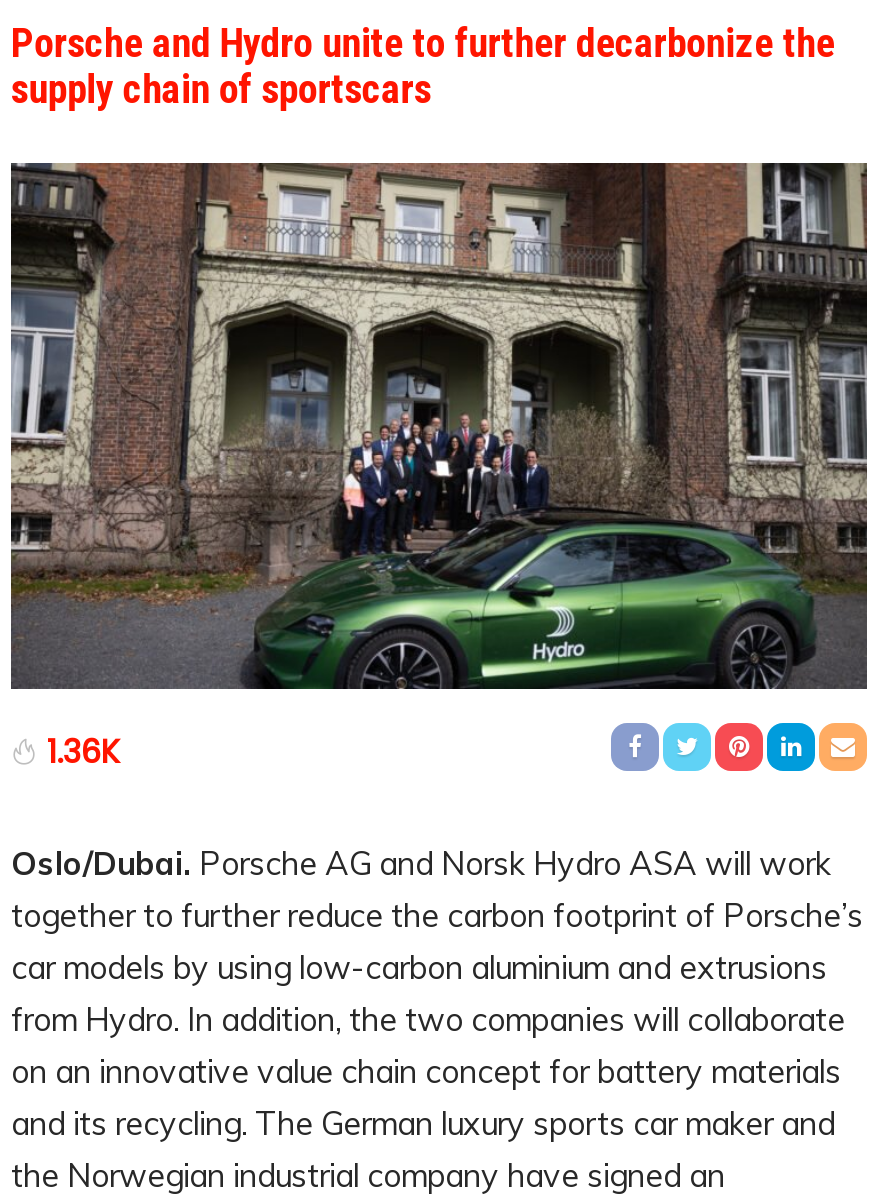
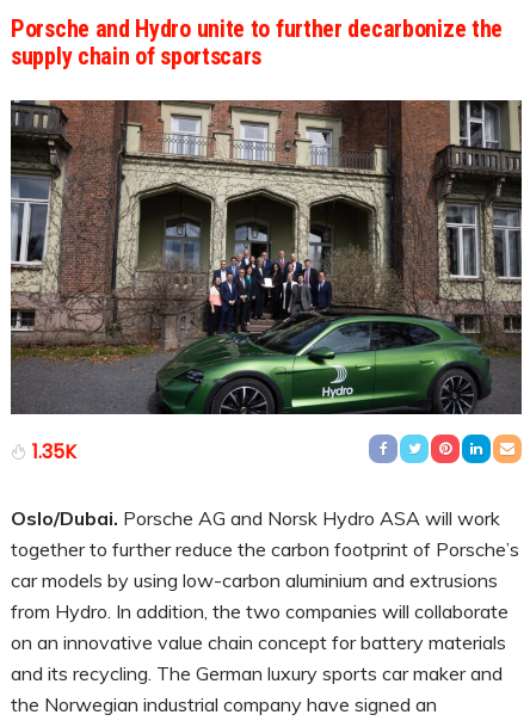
[47,729,121,775] 1.36K -> [32,438,76,465] 1.35K

